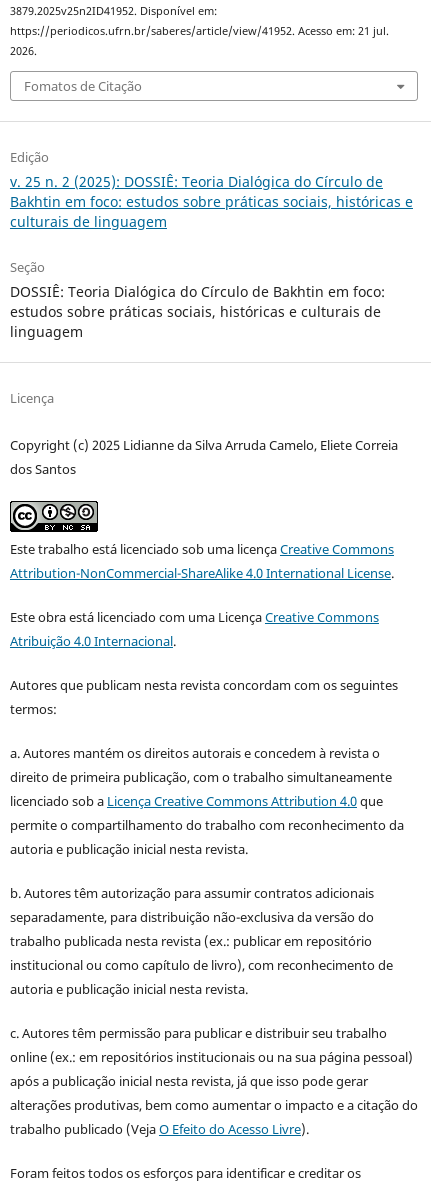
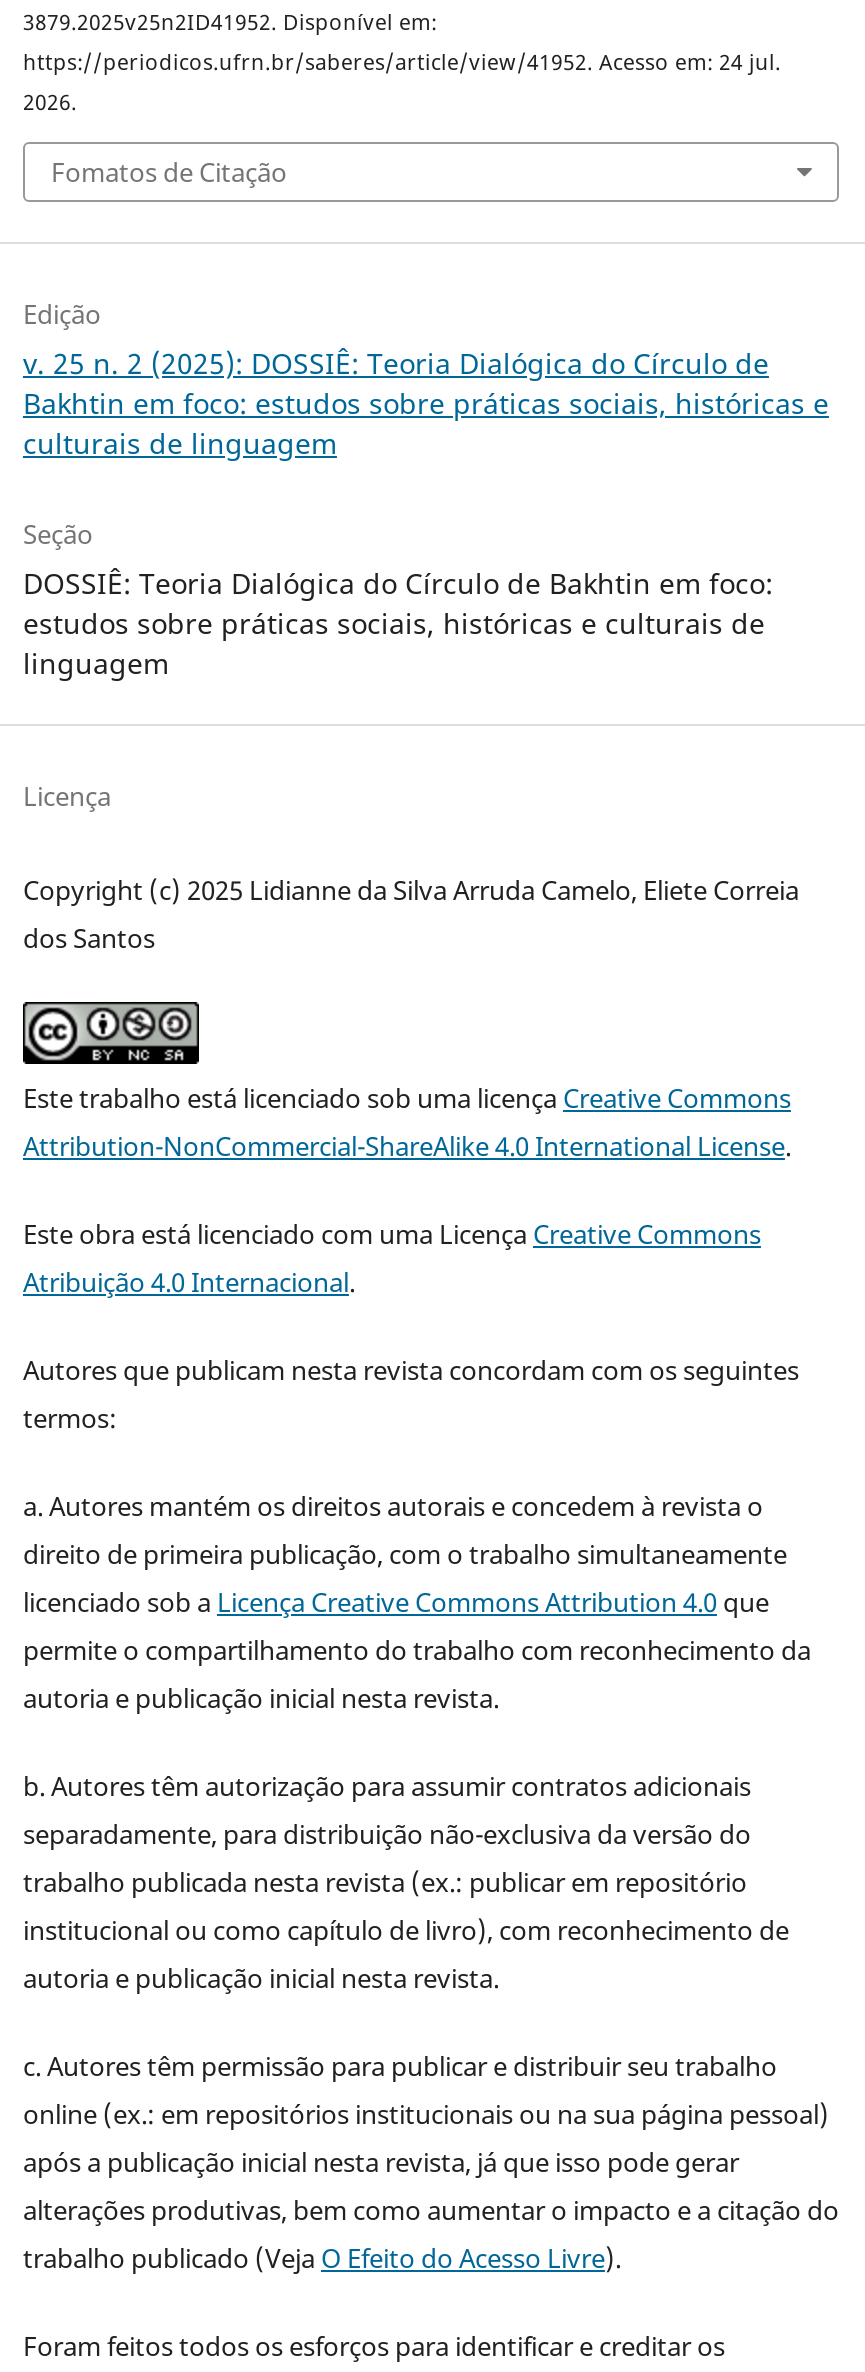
[10,24,389,38] https://periodicos.ufrn.br/saberes/article/view/41952. Acesso em: 21 jul. -> [23,47,781,75] https://periodicos.ufrn.br/saberes/article/view/41952. Acesso em: 24 jul.

